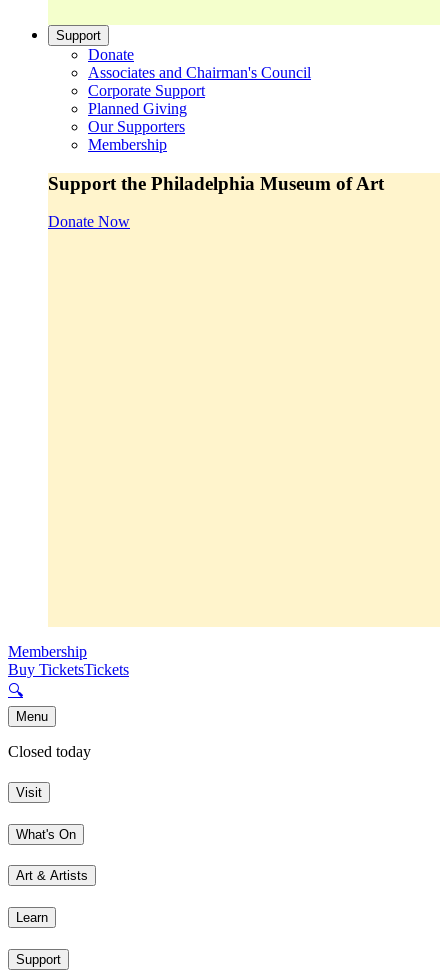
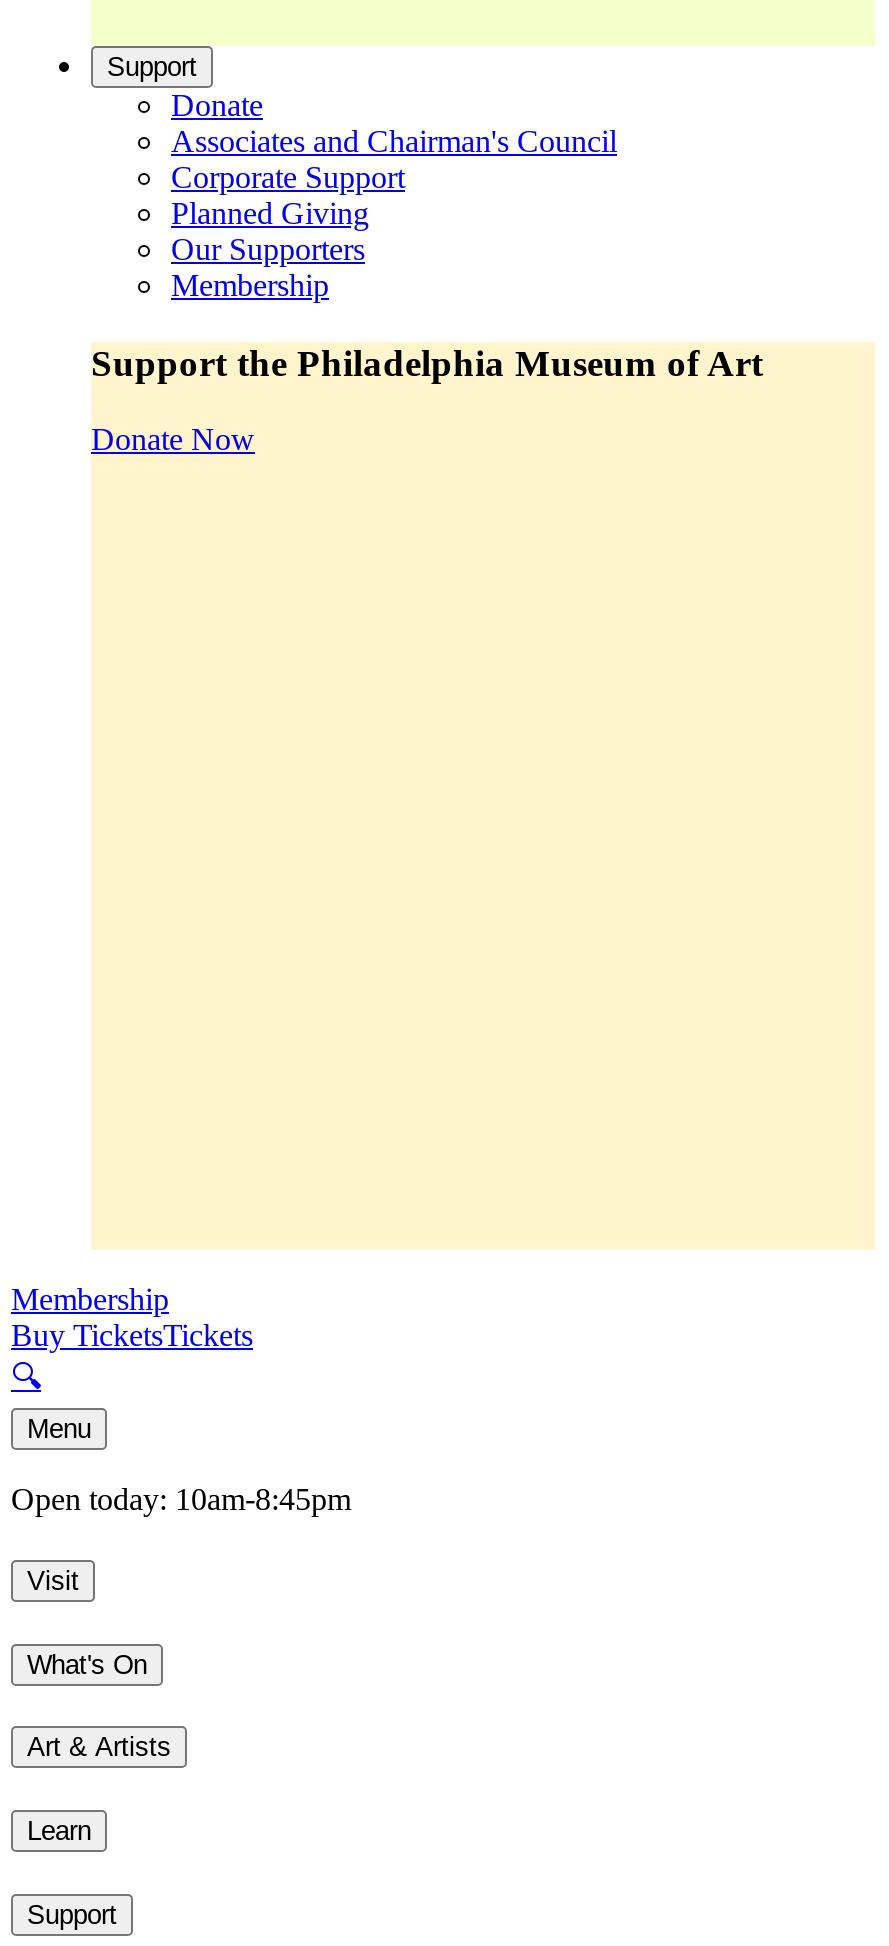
[8,743,91,760] Closed today -> [11,1483,351,1517] Open today: 10am-8:45pm

